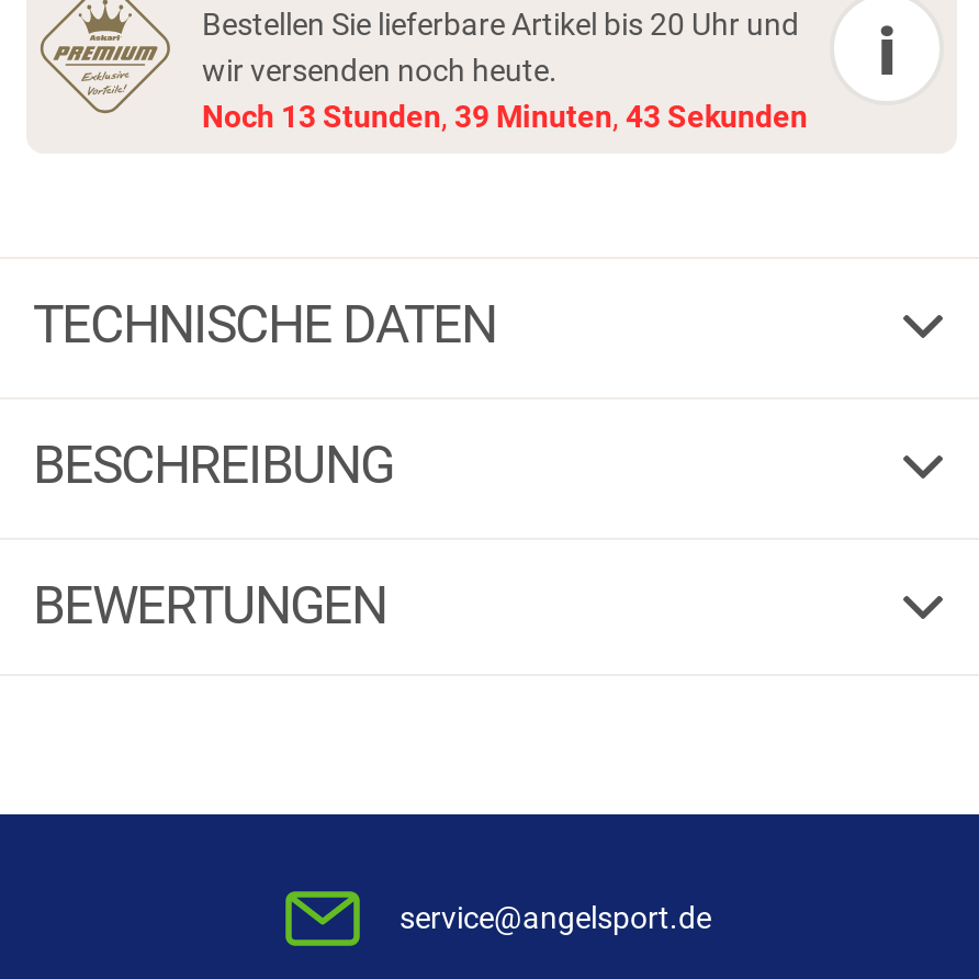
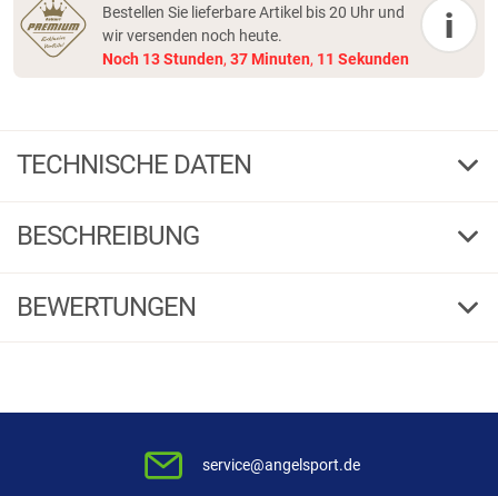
[202,99,808,134] Noch 13 Stunden, 39 Minuten, 43 Sekunden -> [102,50,409,68] Noch 13 Stunden, 37 Minuten, 11 Sekunden

